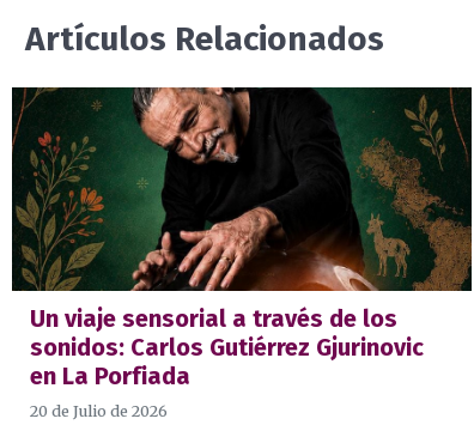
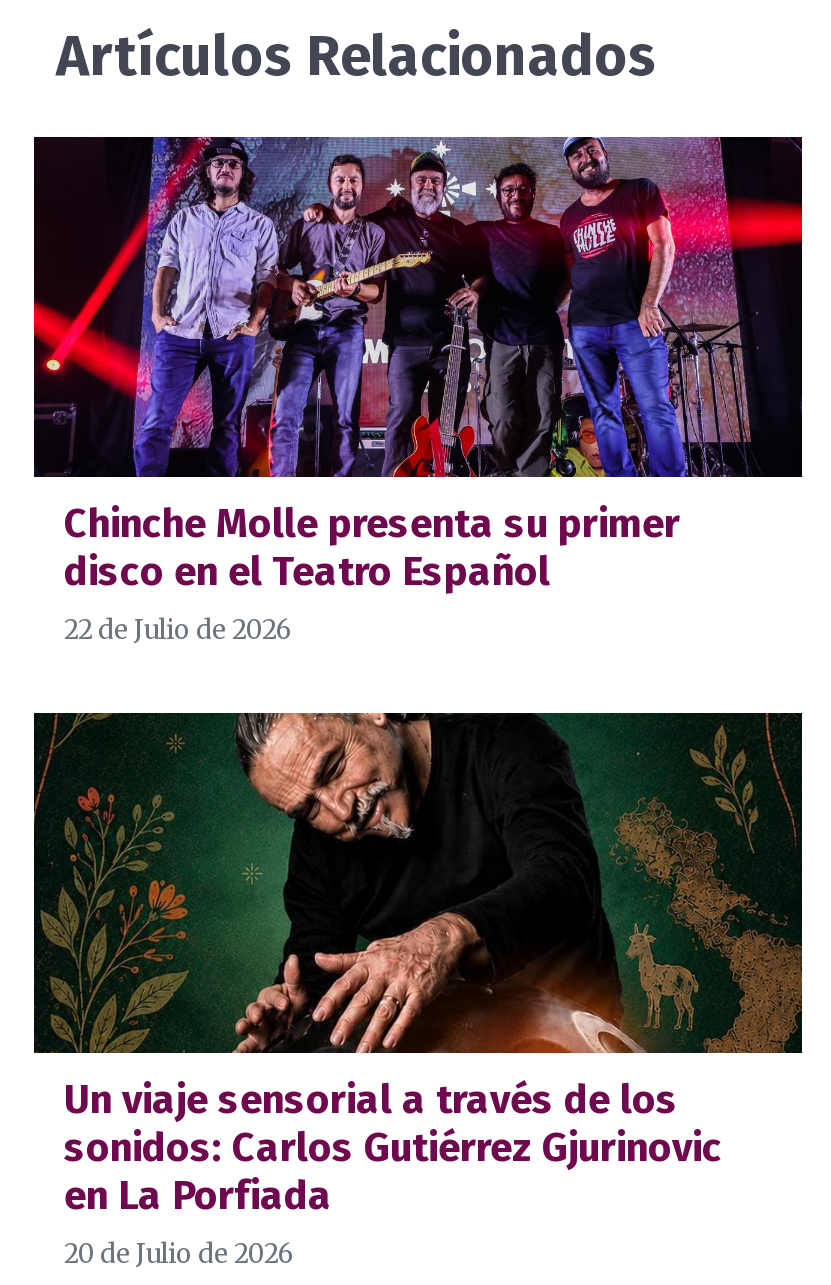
none -> [32,135,804,645] [image] | Chinche Molle presenta su primer | disco en el Teatro Español | 22 de Julio de 2026

